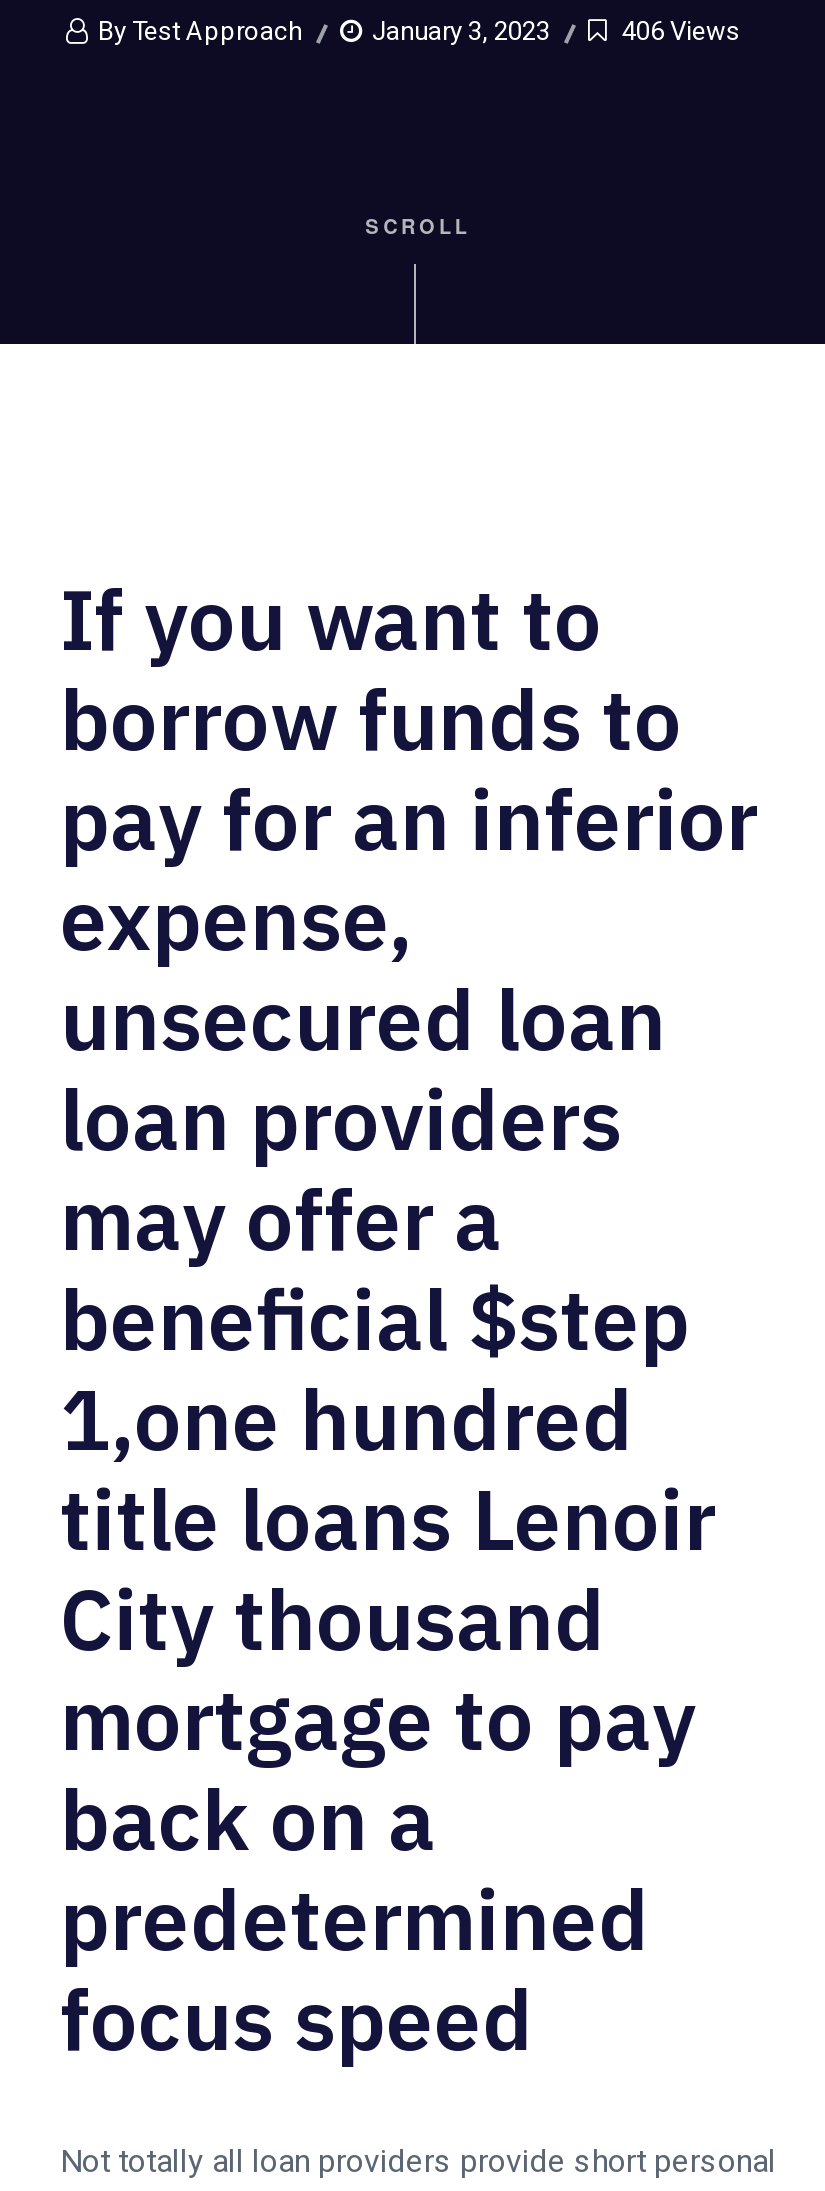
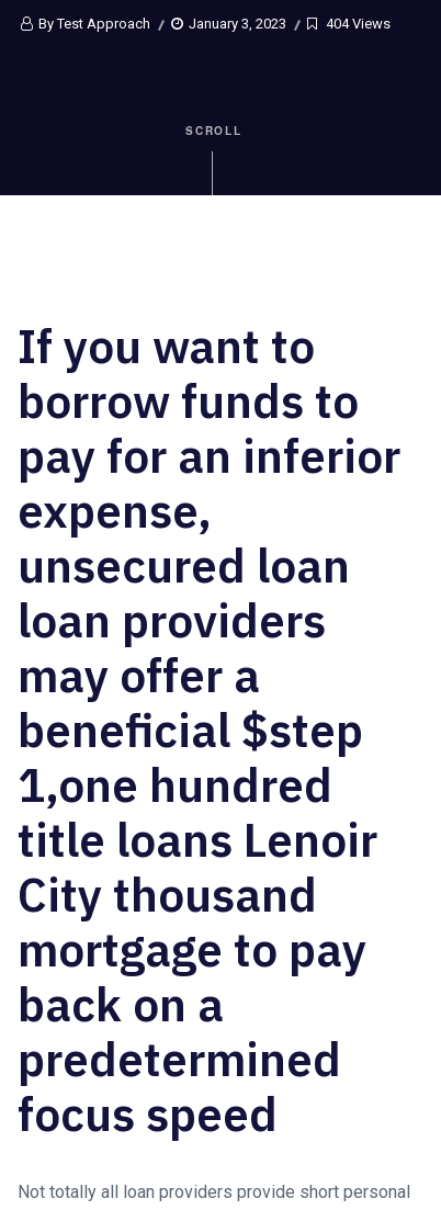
[616,16,740,46] 406 Views -> [323,15,391,32] 404 Views

